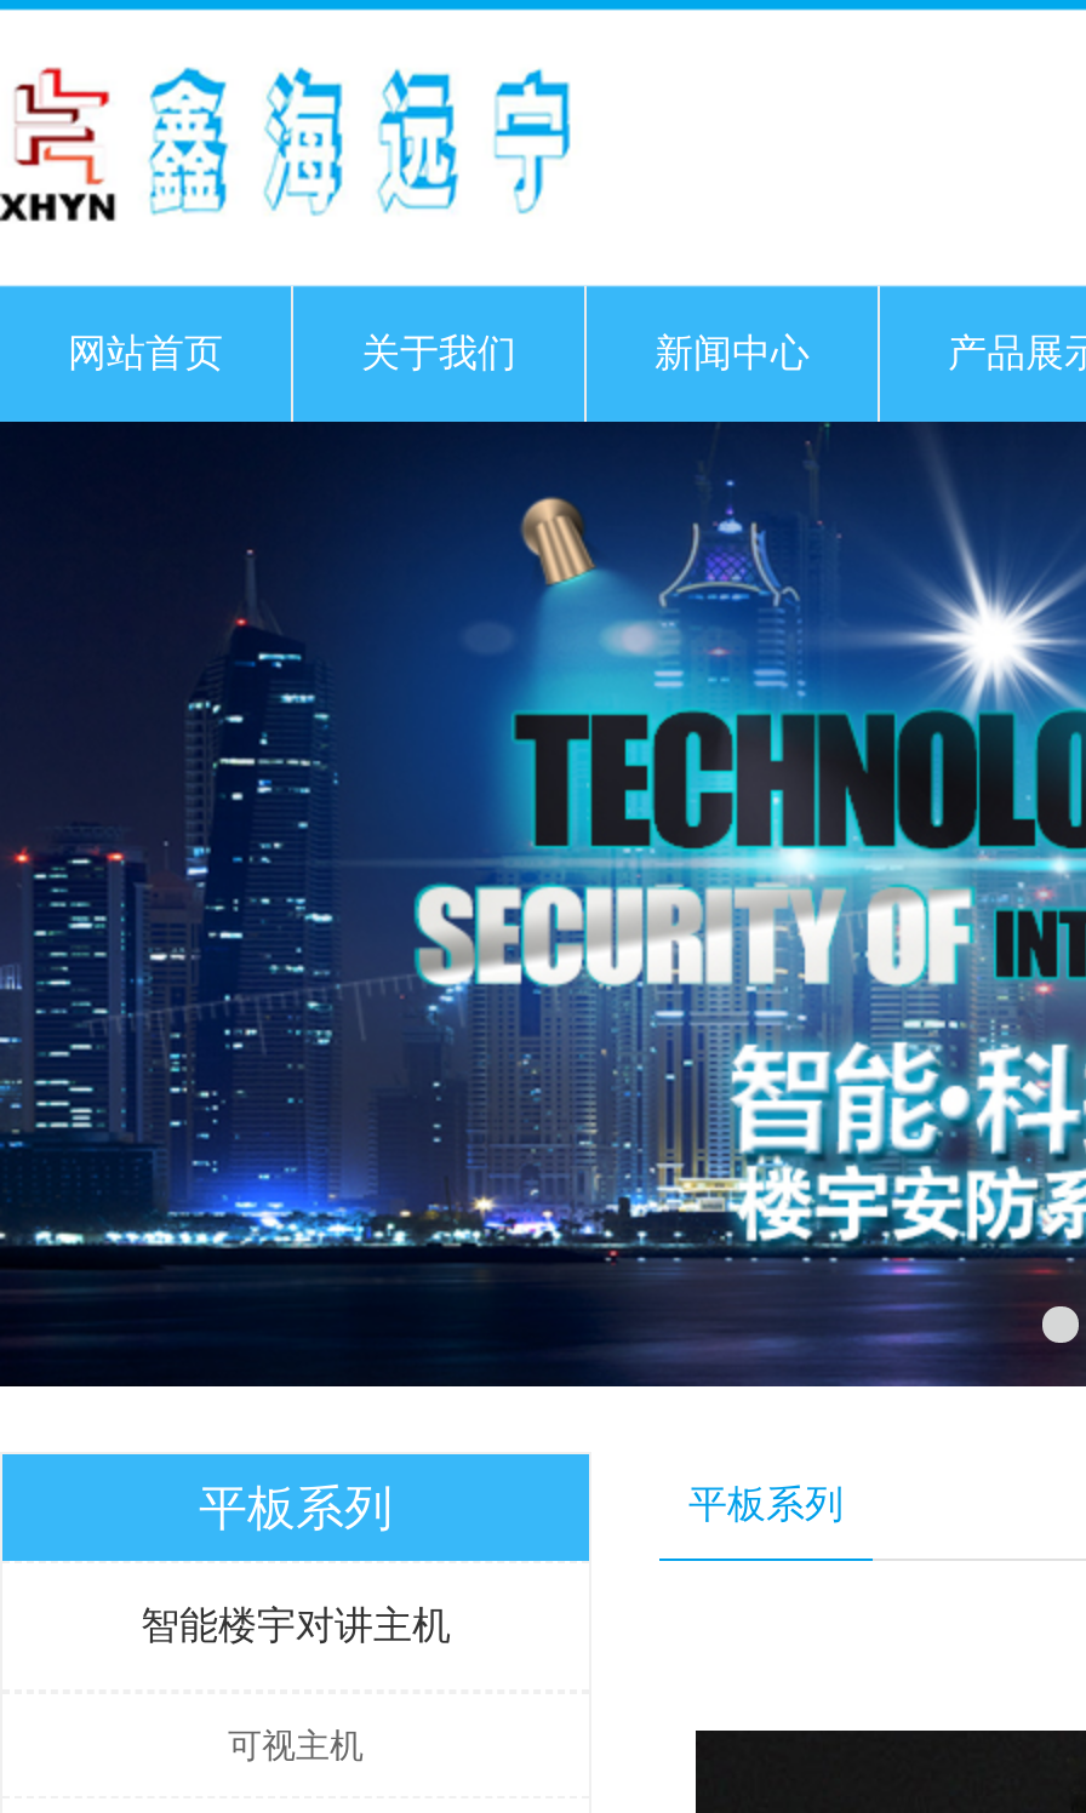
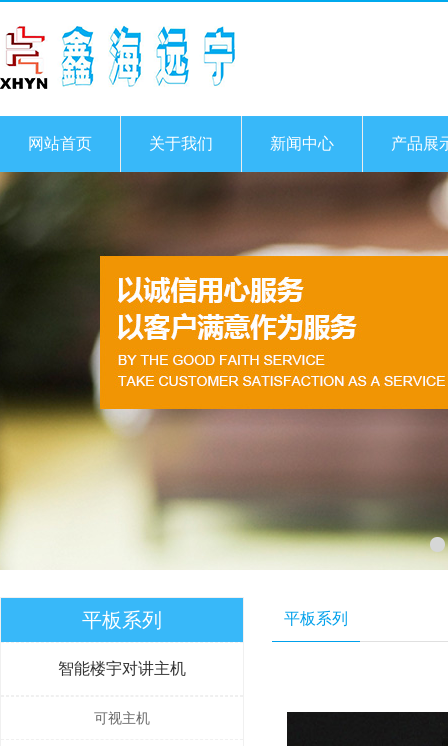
[7,419,1079,1389] [image] -> [3,171,445,570] [image]

